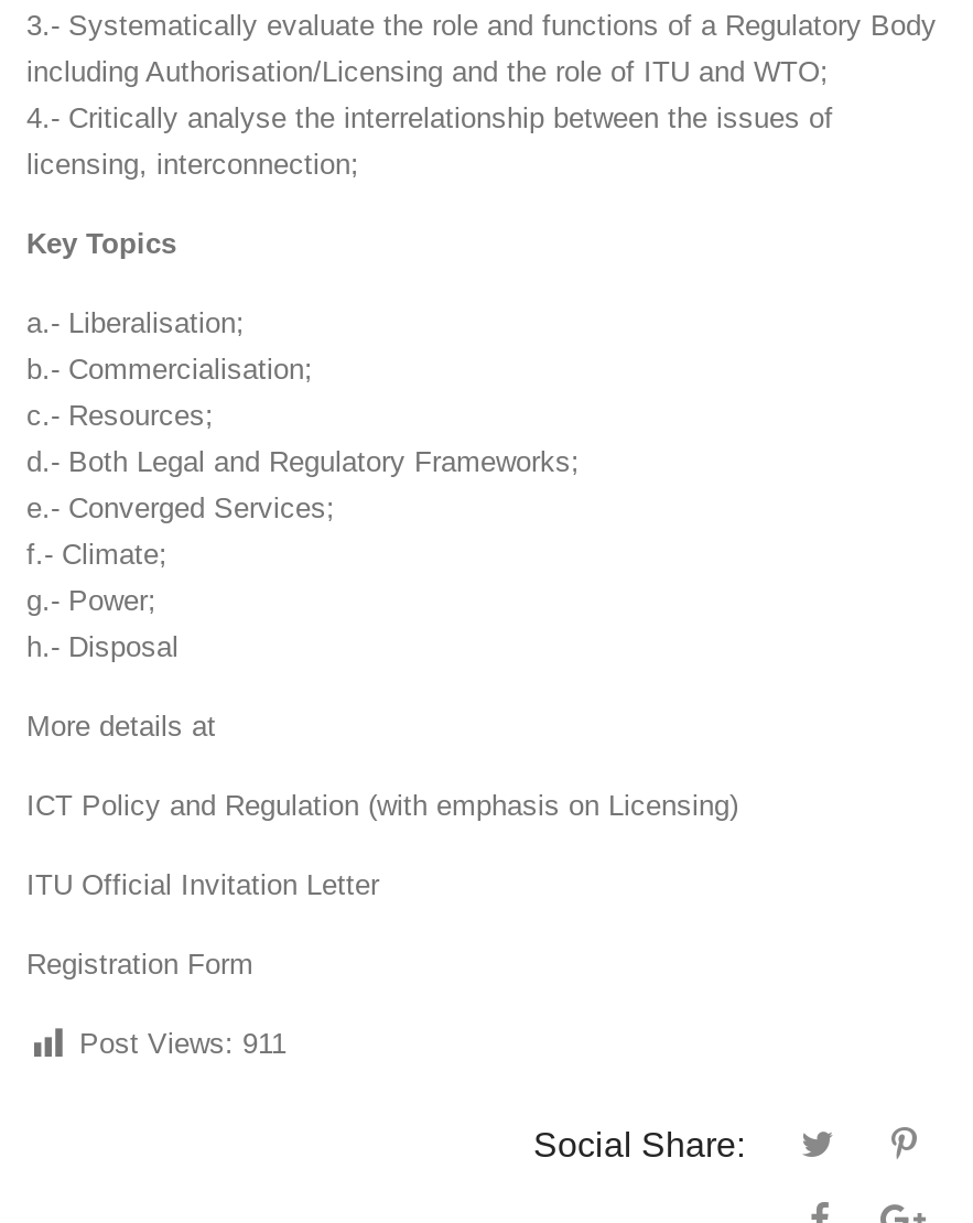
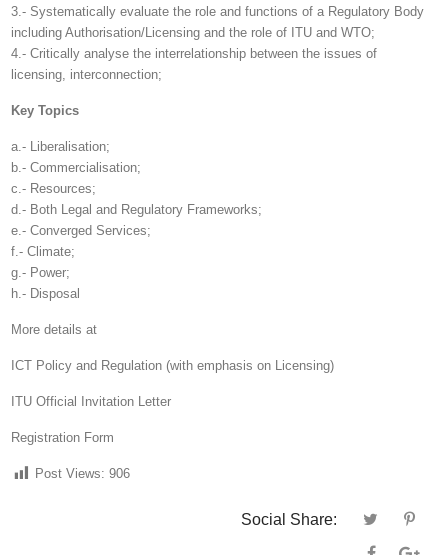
[79,1027,287,1060] Post Views: 911 -> [35,466,130,481] Post Views: 906

